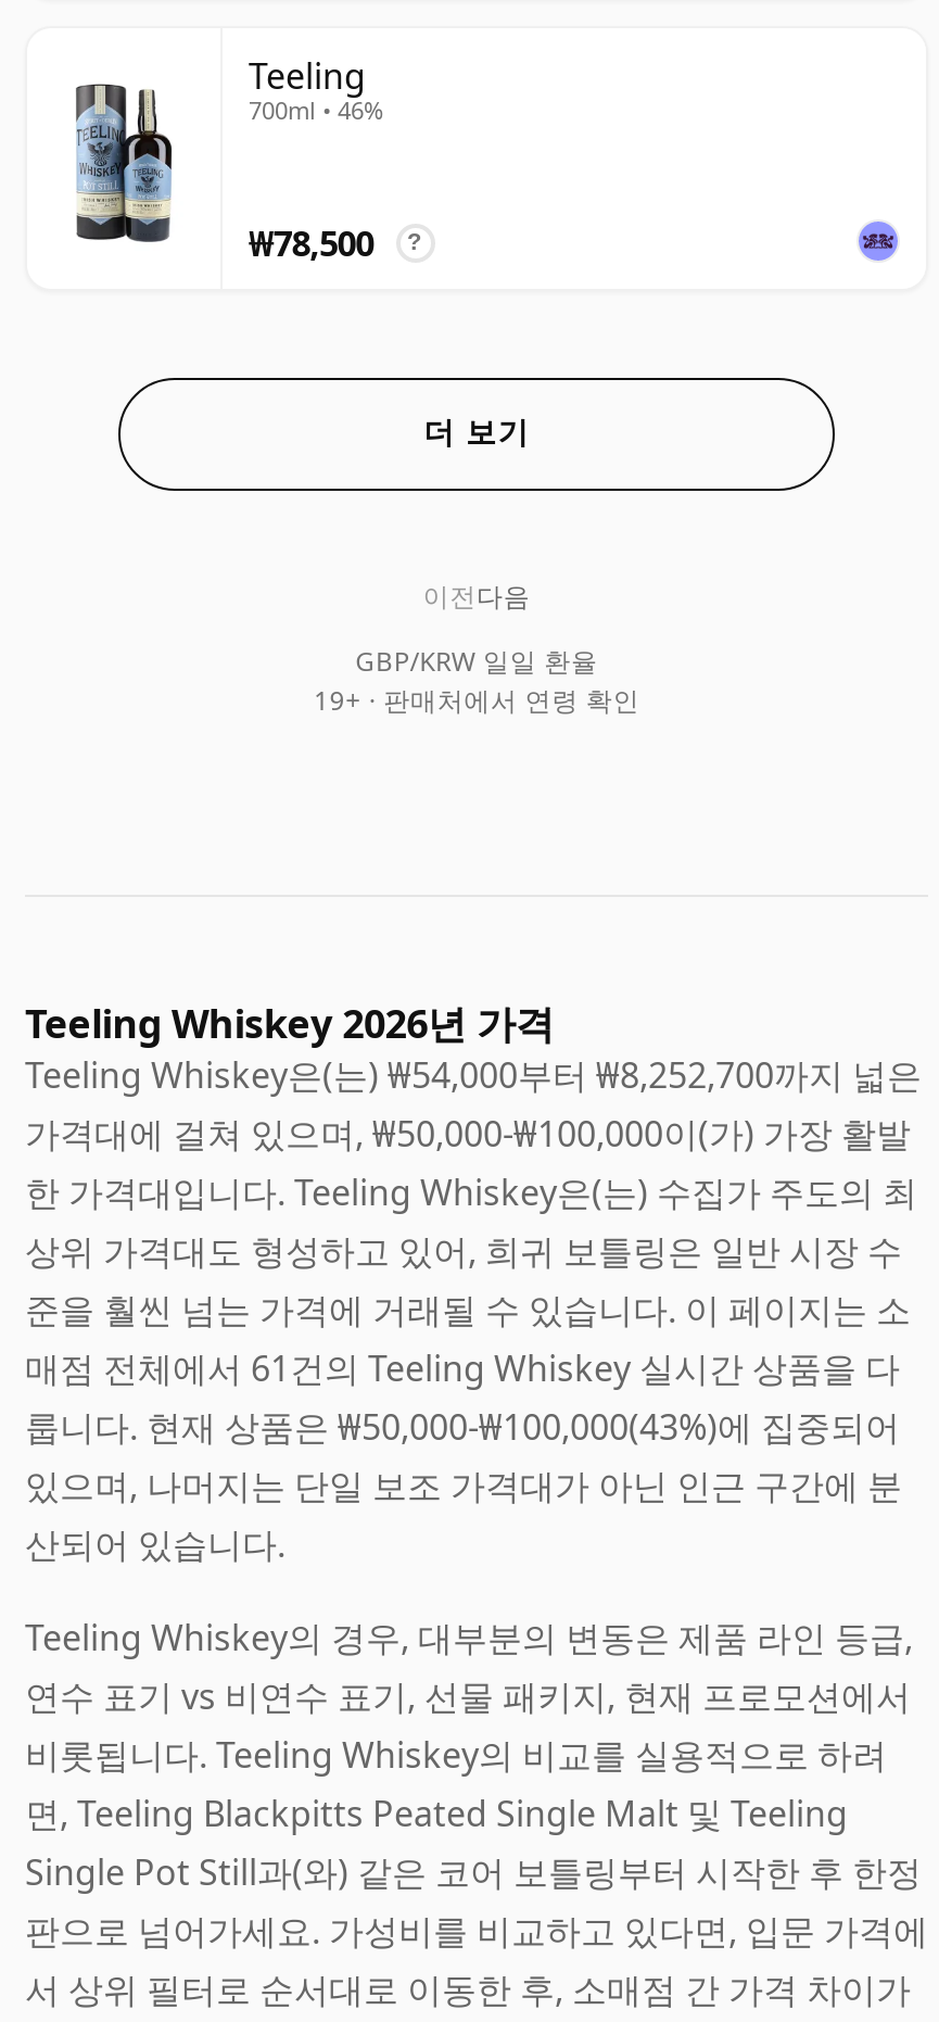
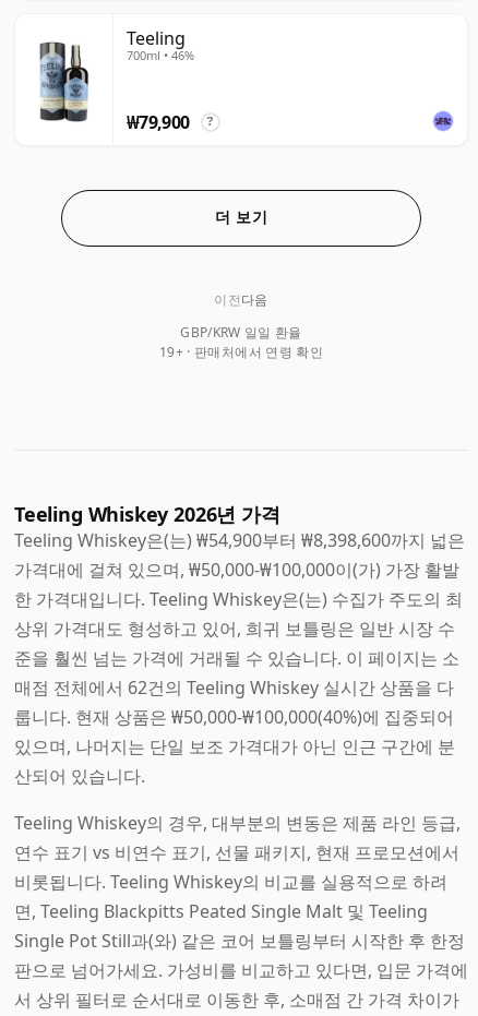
[249,219,373,267] ₩78,500 -> [127,110,189,134] ₩79,900
[25,1051,922,1099] Teeling Whiskey은(는) ₩54,000부터 ₩8,252,700까지 넓은 -> [14,528,465,552] Teeling Whiskey은(는) ₩54,900부터 ₩8,398,600까지 넓은
[25,1344,900,1392] 매점 전체에서 61건의 Teeling Whiskey 실시간 상품을 다 -> [14,675,454,699] 매점 전체에서 62건의 Teeling Whiskey 실시간 상품을 다
[25,1403,900,1450] 룹니다. 현재 상품은 ₩50,000-₩100,000(43%)에 집중되어 -> [14,705,454,729] 룹니다. 현재 상품은 ₩50,000-₩100,000(40%)에 집중되어

